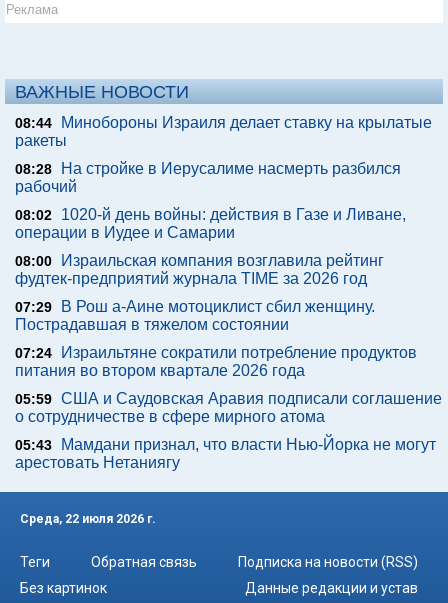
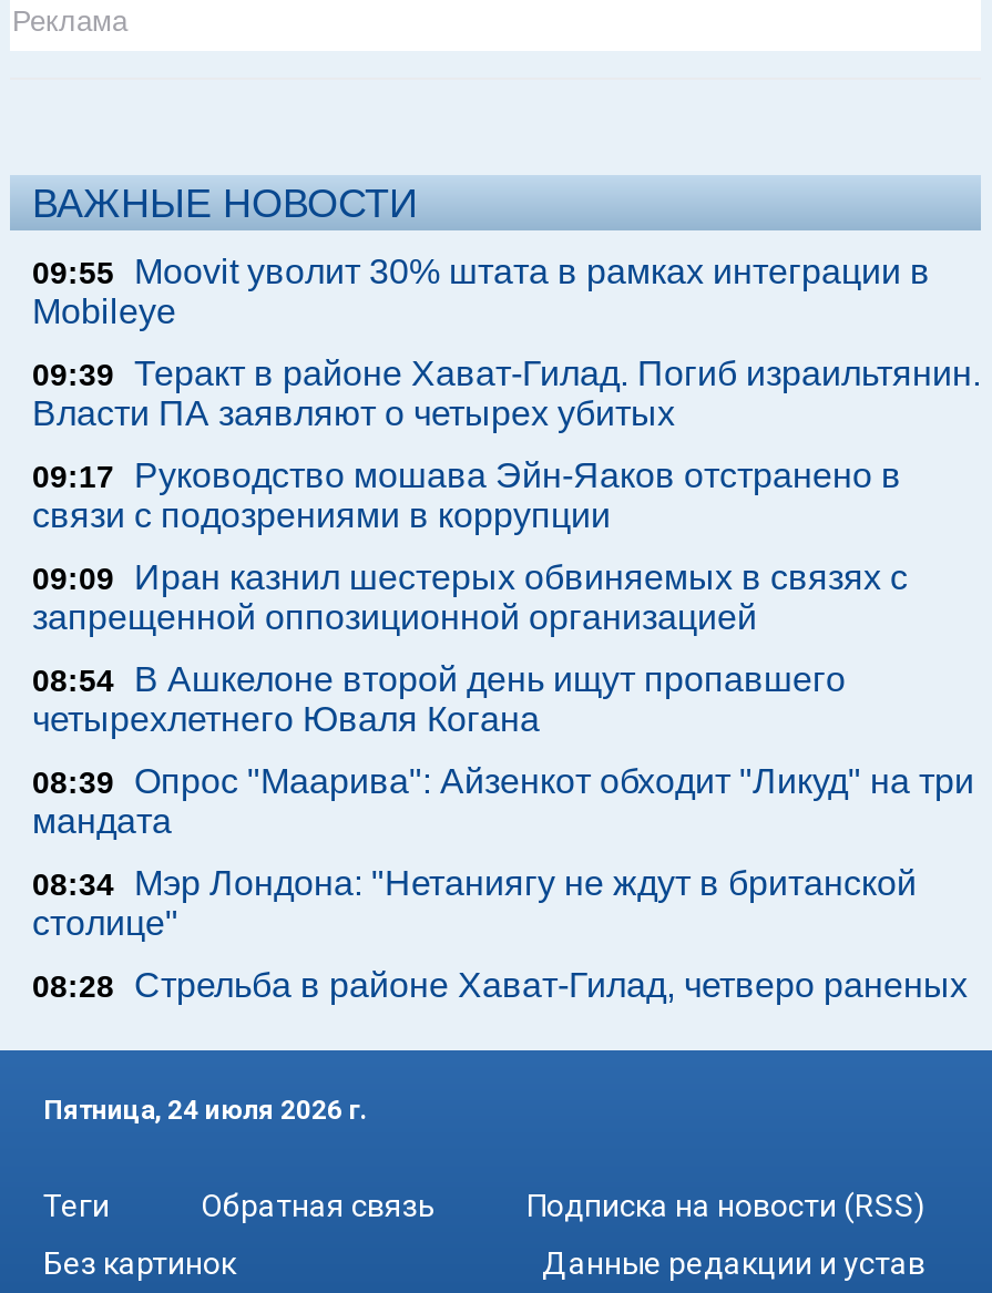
[15,114,432,149] 08:44 Минобороны Израиля делает ставку на крылатые | ракеты -> [32,254,930,331] 09:55 Moovit уволит 30% штата в рамках интеграции в | Mobileye
[15,160,401,195] 08:28 На стройке в Иерусалиме насмерть разбился | рабочий -> [32,355,981,433] 09:39 Теракт в районе Хават-Гилад. Погиб израильтянин. | Власти ПА заявляют о четырех убитых
[15,206,406,241] 08:02 1020-й день войны: действия в Газе и Ливане, | операции в Иудее и Самарии -> [32,457,901,535] 09:17 Руководство мошава Эйн-Яаков отстранено в | связи с подозрениями в коррупции
[15,252,384,287] 08:00 Израильская компания возглавила рейтинг | фудтек-предприятий журнала TIME за 2026 год -> [32,559,908,637] 09:09 Иран казнил шестерых обвиняемых в связях с | запрещенной оппозиционной организацией
[15,298,375,333] 07:29 В Рош а-Аине мотоциклист сбил женщину. | Пострадавшая в тяжелом состоянии -> [32,661,846,739] 08:54 В Ашкелоне второй день ищут пропавшего | четырехлетнего Юваля Когана
[15,344,417,379] 07:24 Израильтяне сократили потребление продуктов | питания во втором квартале 2026 года -> [32,763,974,841] 08:39 Опрос "Mаарива": Айзенкот обходит "Ликуд" на три | мандата
[15,390,442,425] 05:59 США и Саудовская Аравия подписали соглашение | о сотрудничестве в сфере мирного атома -> [32,865,917,943] 08:34 Мэр Лондона: "Нетаниягу не ждут в британской | столице"
[15,436,436,471] 05:43 Мамдани признал, что власти Нью-Йорка не могут | арестовать Нетаниягу -> [32,967,968,1005] 08:28 Стрельба в районе Хават-Гилад, четверо раненых
[20,512,156,526] Среда, 22 июля 2026 г. -> [43,1096,369,1127] Пятница, 24 июля 2026 г.

